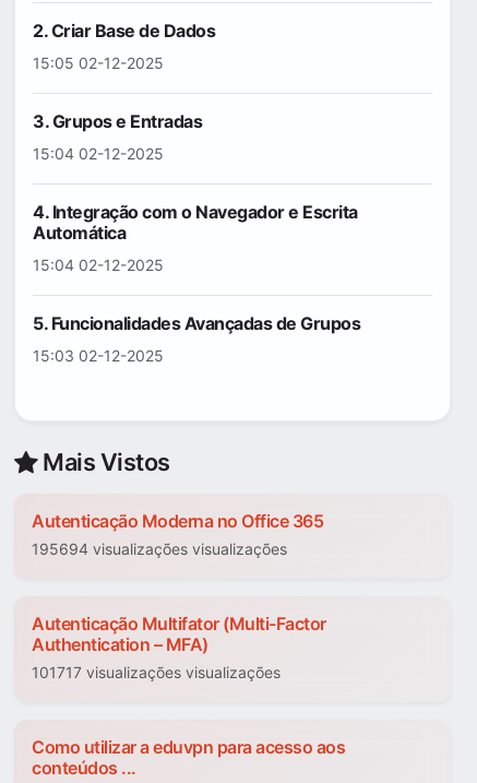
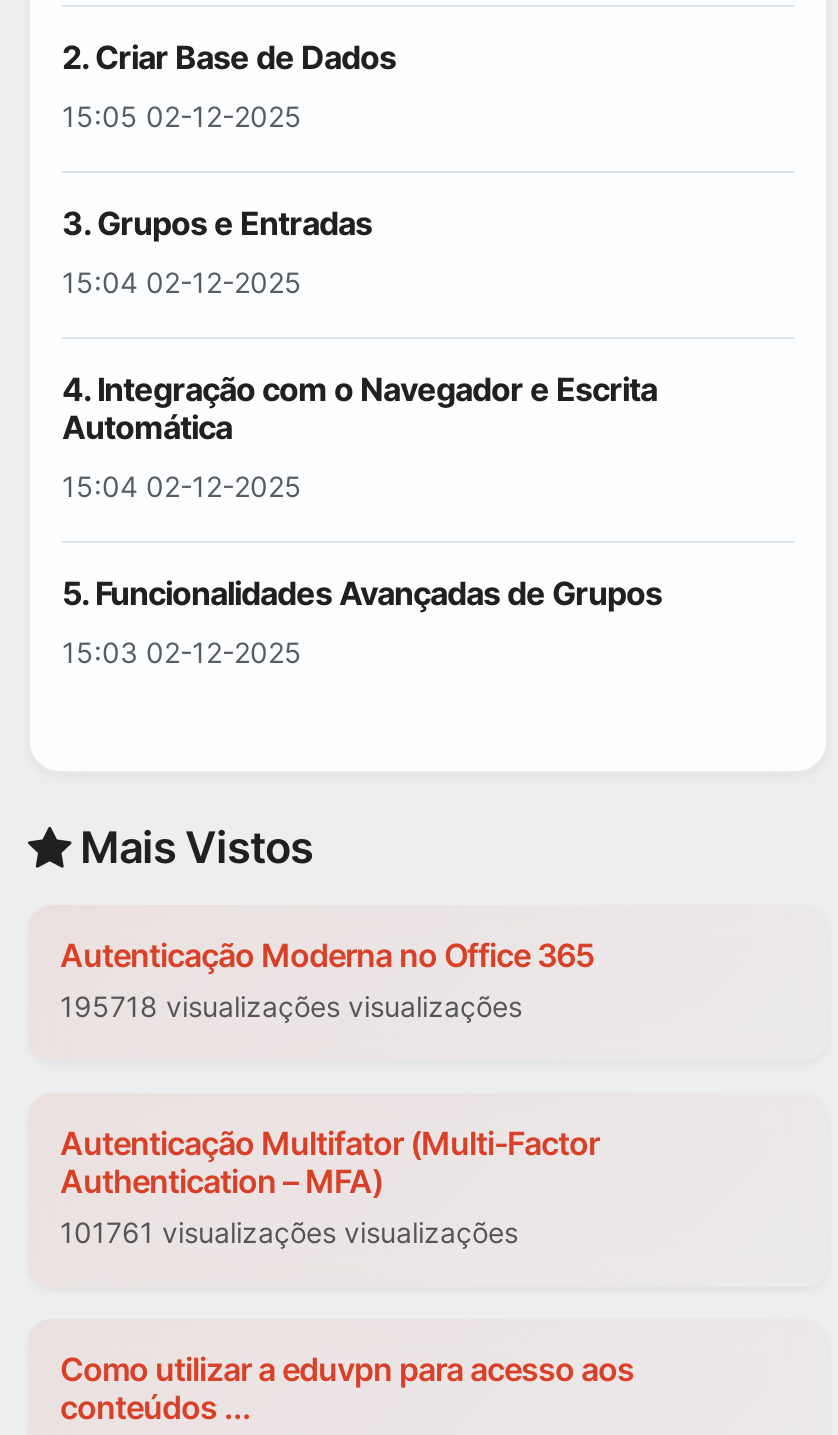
[32,540,287,559] 195694 visualizações visualizações -> [60,990,522,1024] 195718 visualizações visualizações
[32,663,281,682] 101717 visualizações visualizações -> [60,1216,518,1250] 101761 visualizações visualizações

